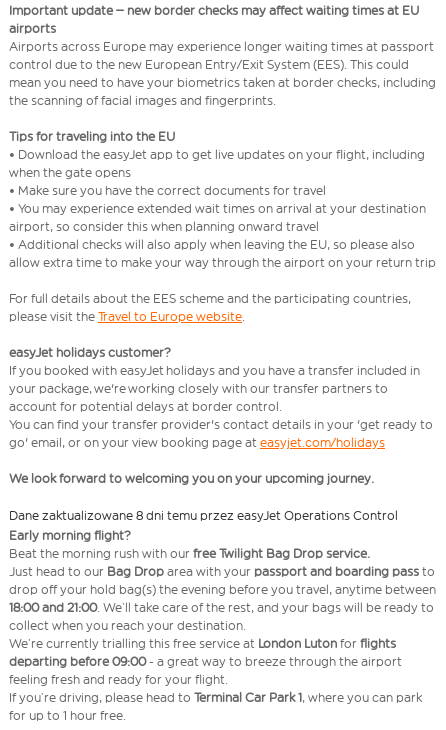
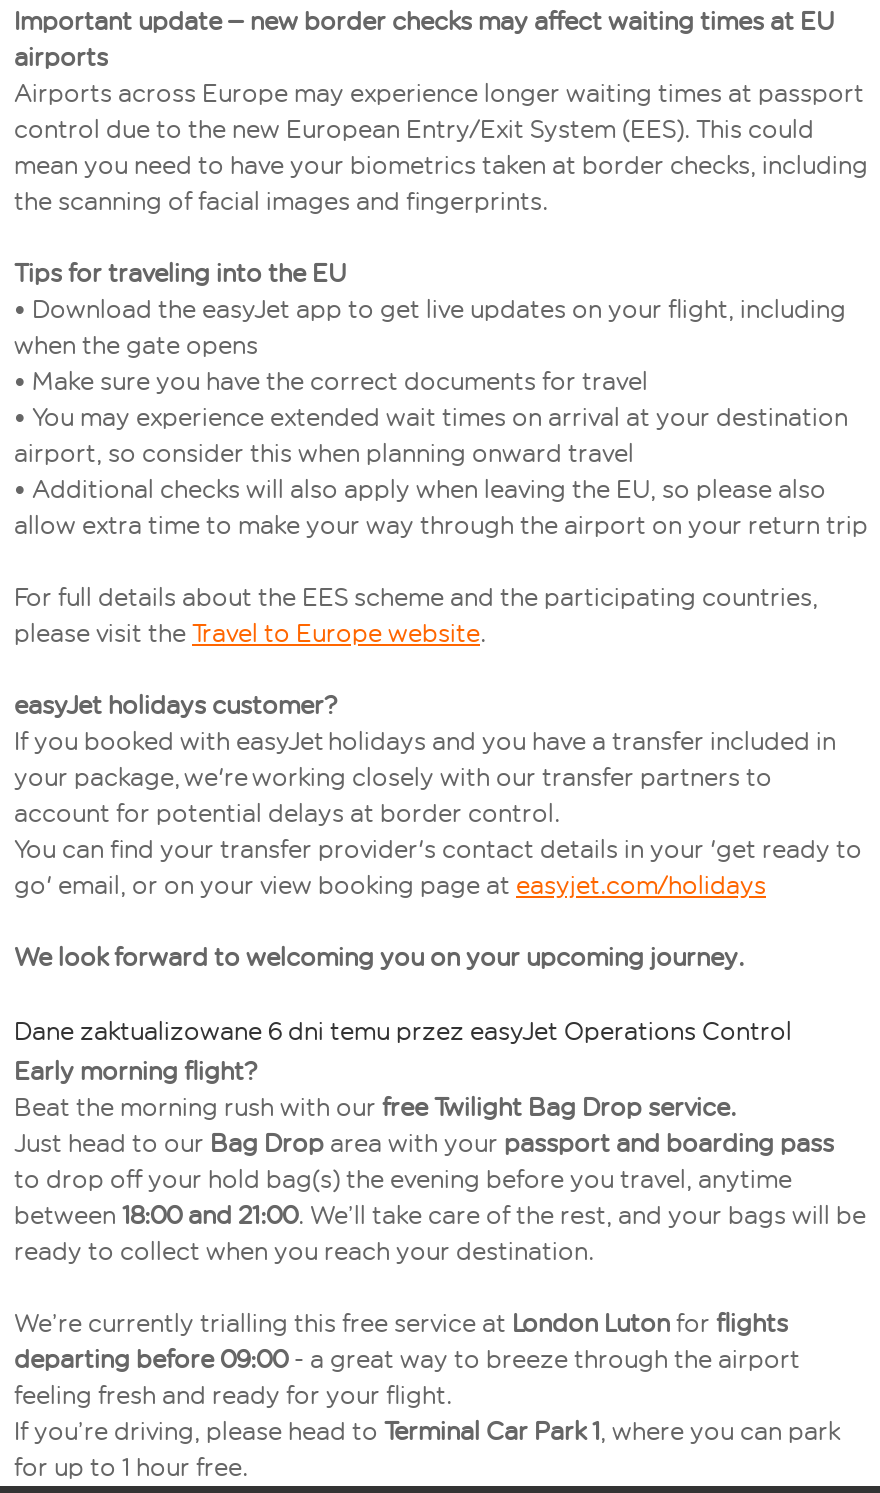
[9,508,398,523] Dane zaktualizowane 8 dni temu przez easyJet Operations Control -> [14,1016,792,1046] Dane zaktualizowane 6 dni temu przez easyJet Operations Control

